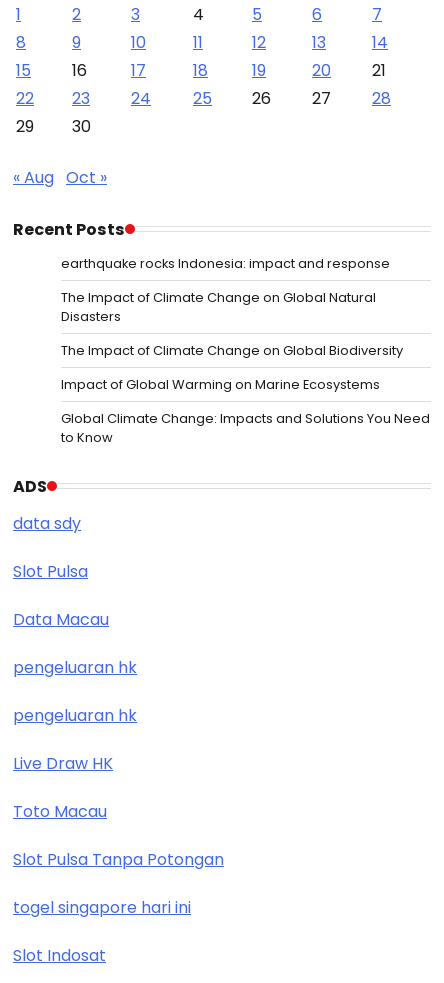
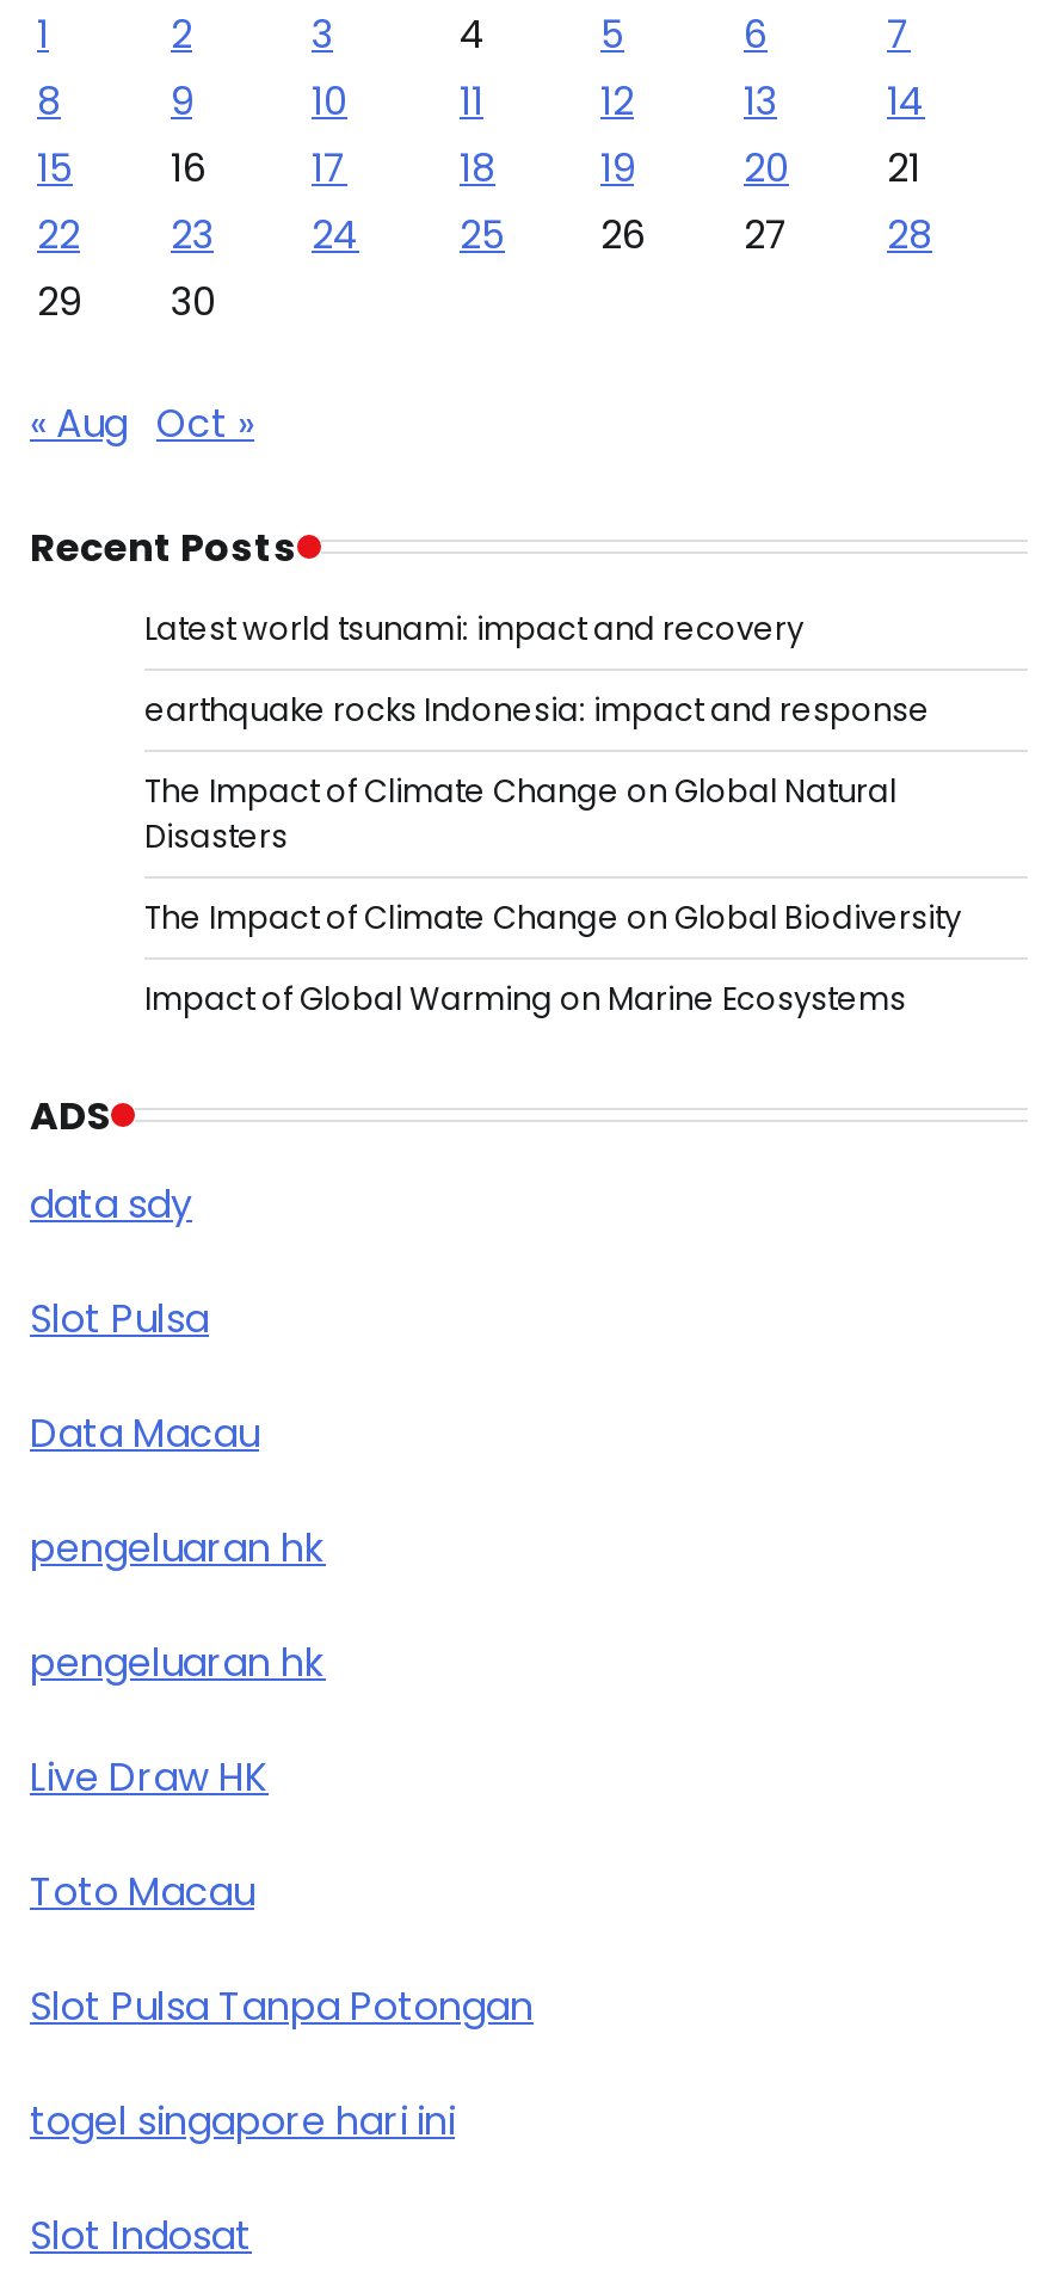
none -> [144,606,803,651] Latest world tsunami: impact and recovery
moved [61,254,403,394] -> [144,687,961,1021]: earthquake rocks Indonesia: impact and response | The Impact of Climate Change on Global Natural | Disasters | The Impact of Climate Change on Global Biodiversity | Impact of Global Warming on Marine Ecosystems
[61,409,430,447] Global Climate Change: Impacts and Solutions You Need | to Know -> none

